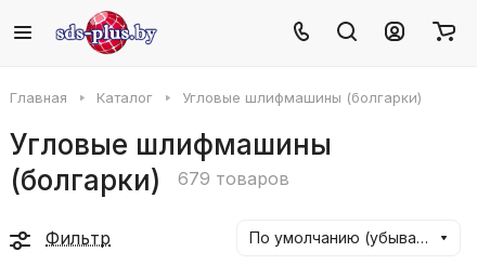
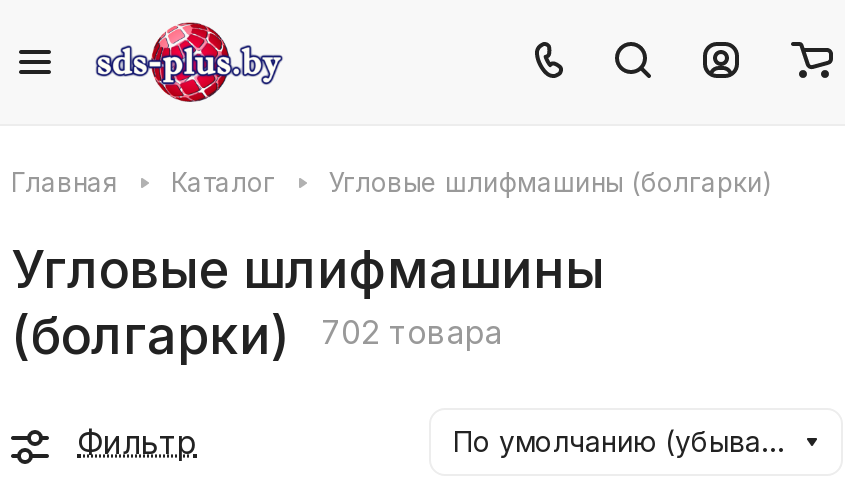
[10,163,289,197] (болгарки) 679 товаров -> [11,304,503,366] (болгарки) 702 товара

